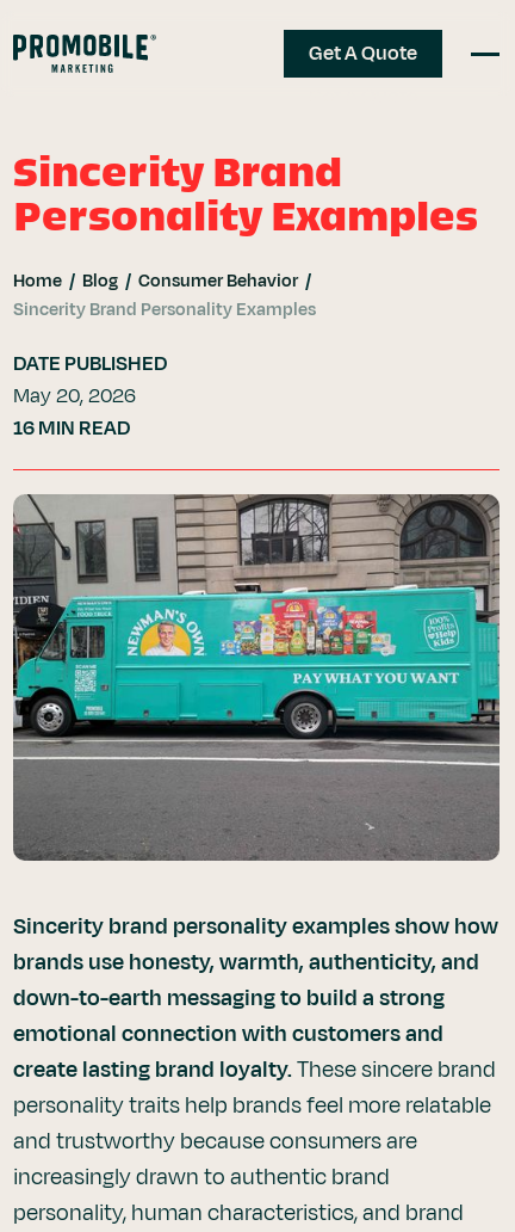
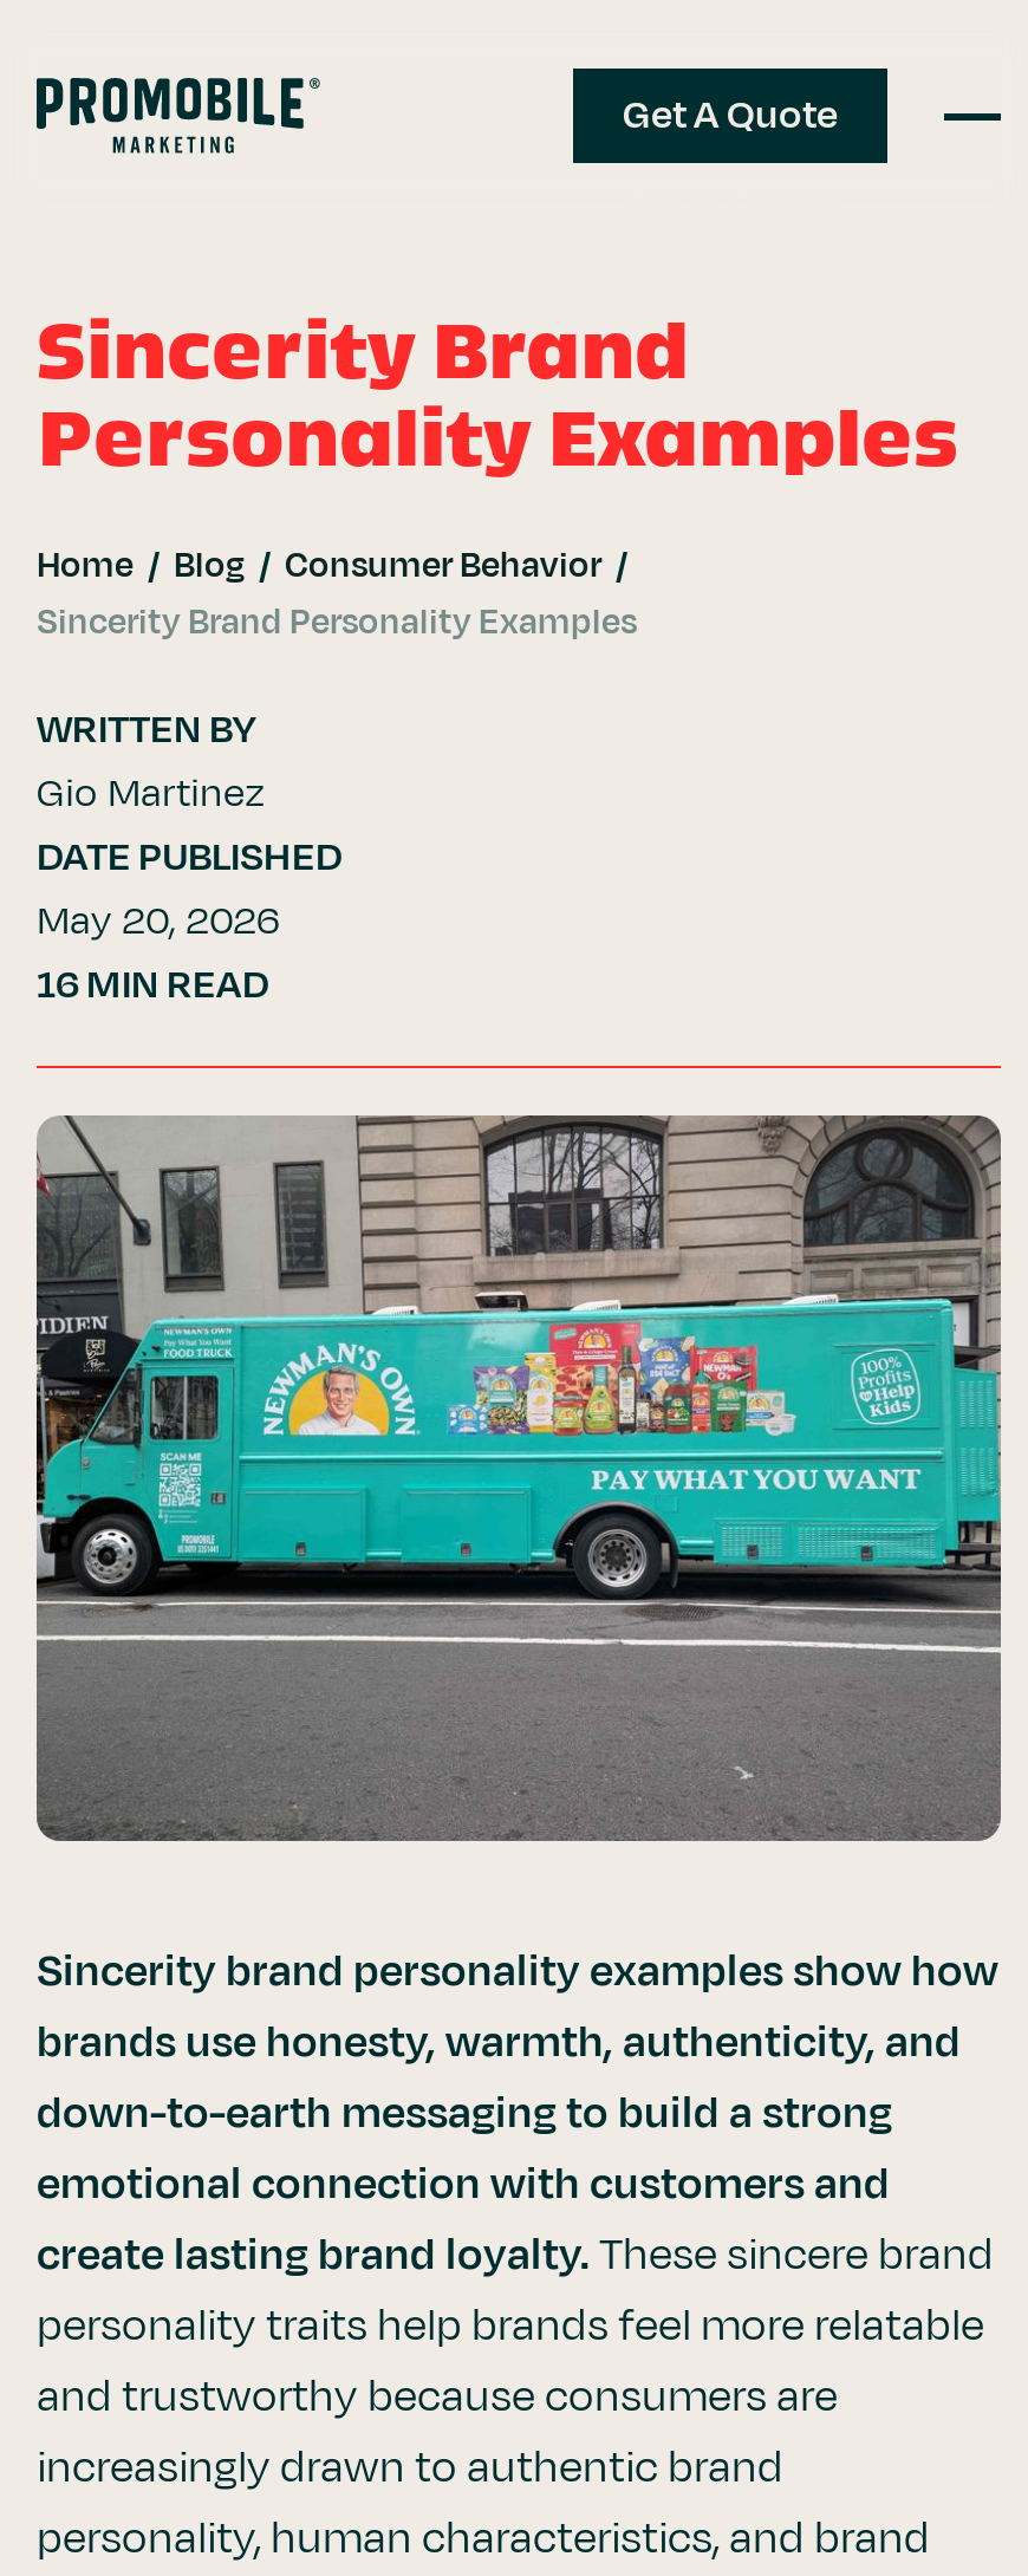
none -> [37,702,266,822] WRITTEN BY | Gio Martinez

